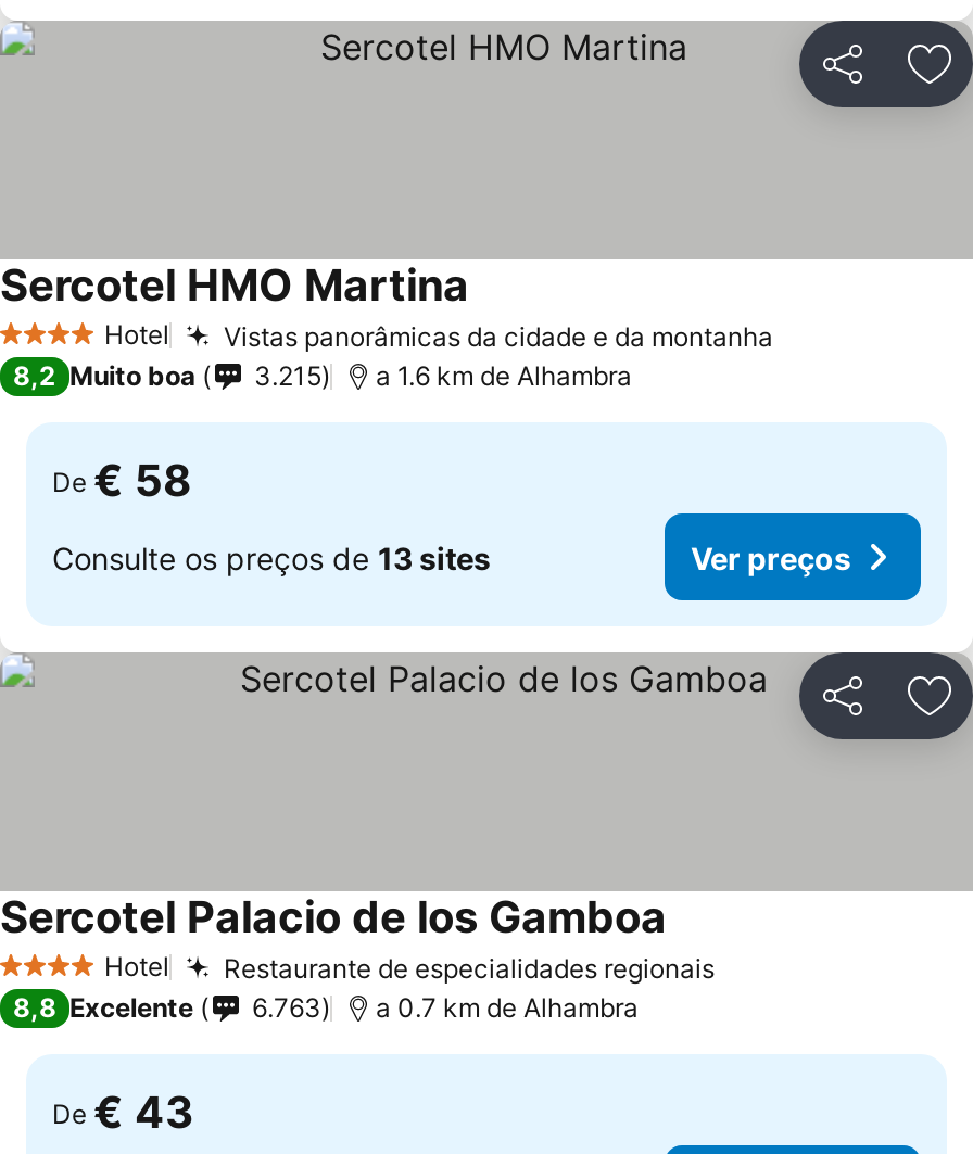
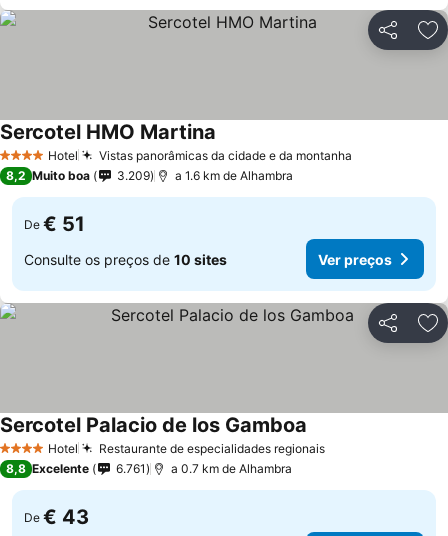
[254,359,321,392] 3.215 -> [117,168,150,183] 3.209
[52,455,191,507] De € 58 -> [24,212,85,236] De € 51
[52,538,491,575] Consulte os preços de 13 sites -> [24,250,227,267] Consulte os preços de 10 sites
[252,991,321,1024] 6.763 -> [116,461,146,476] 6.761

